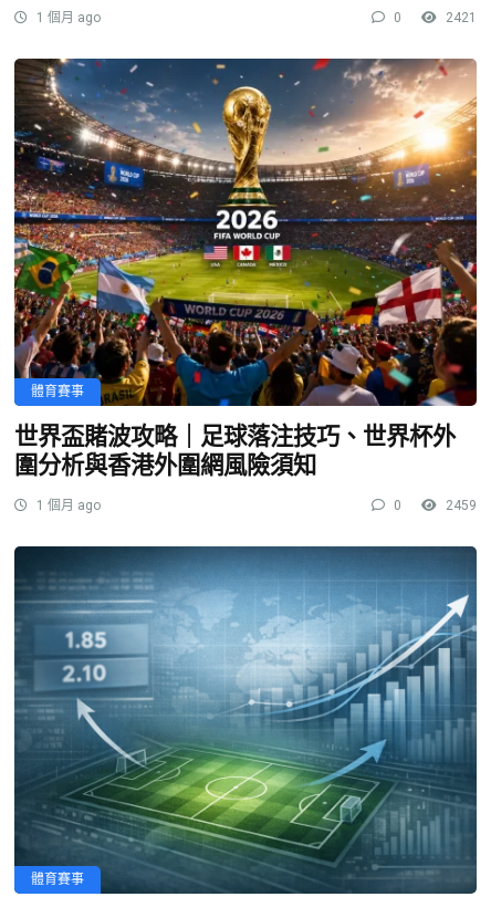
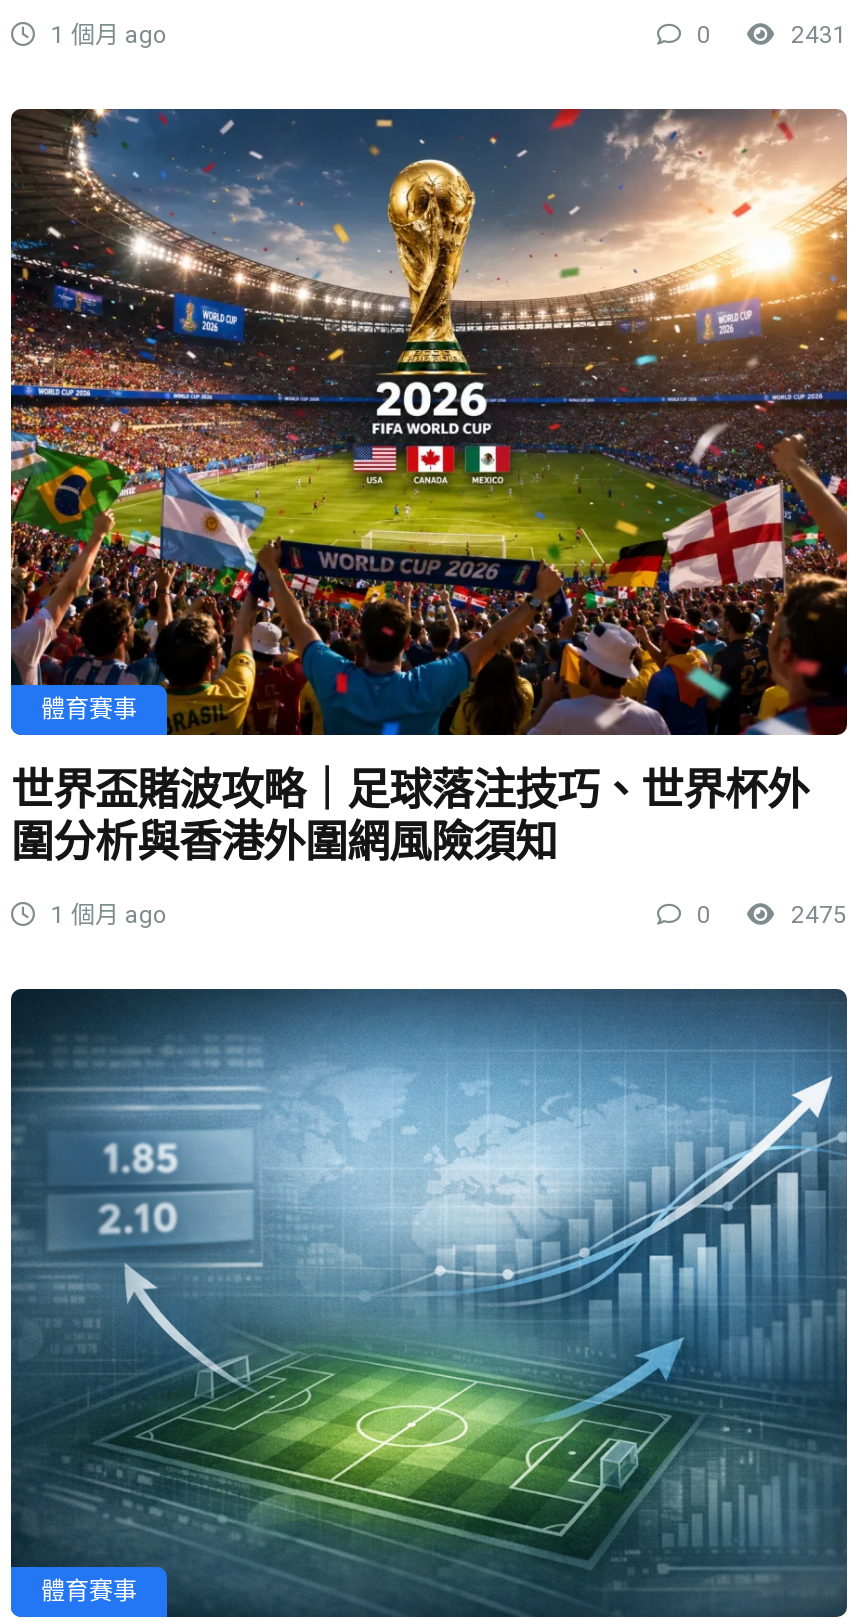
[442,10,477,25] 2421 -> [785,21,847,49] 2431
[442,497,477,513] 2459 -> [785,902,847,930] 2475

